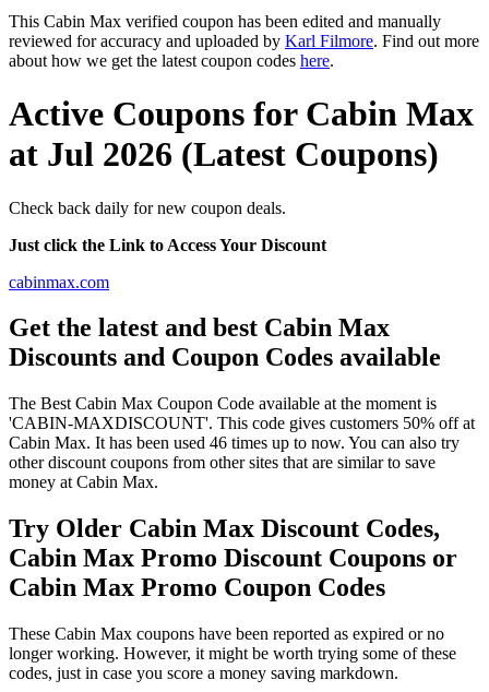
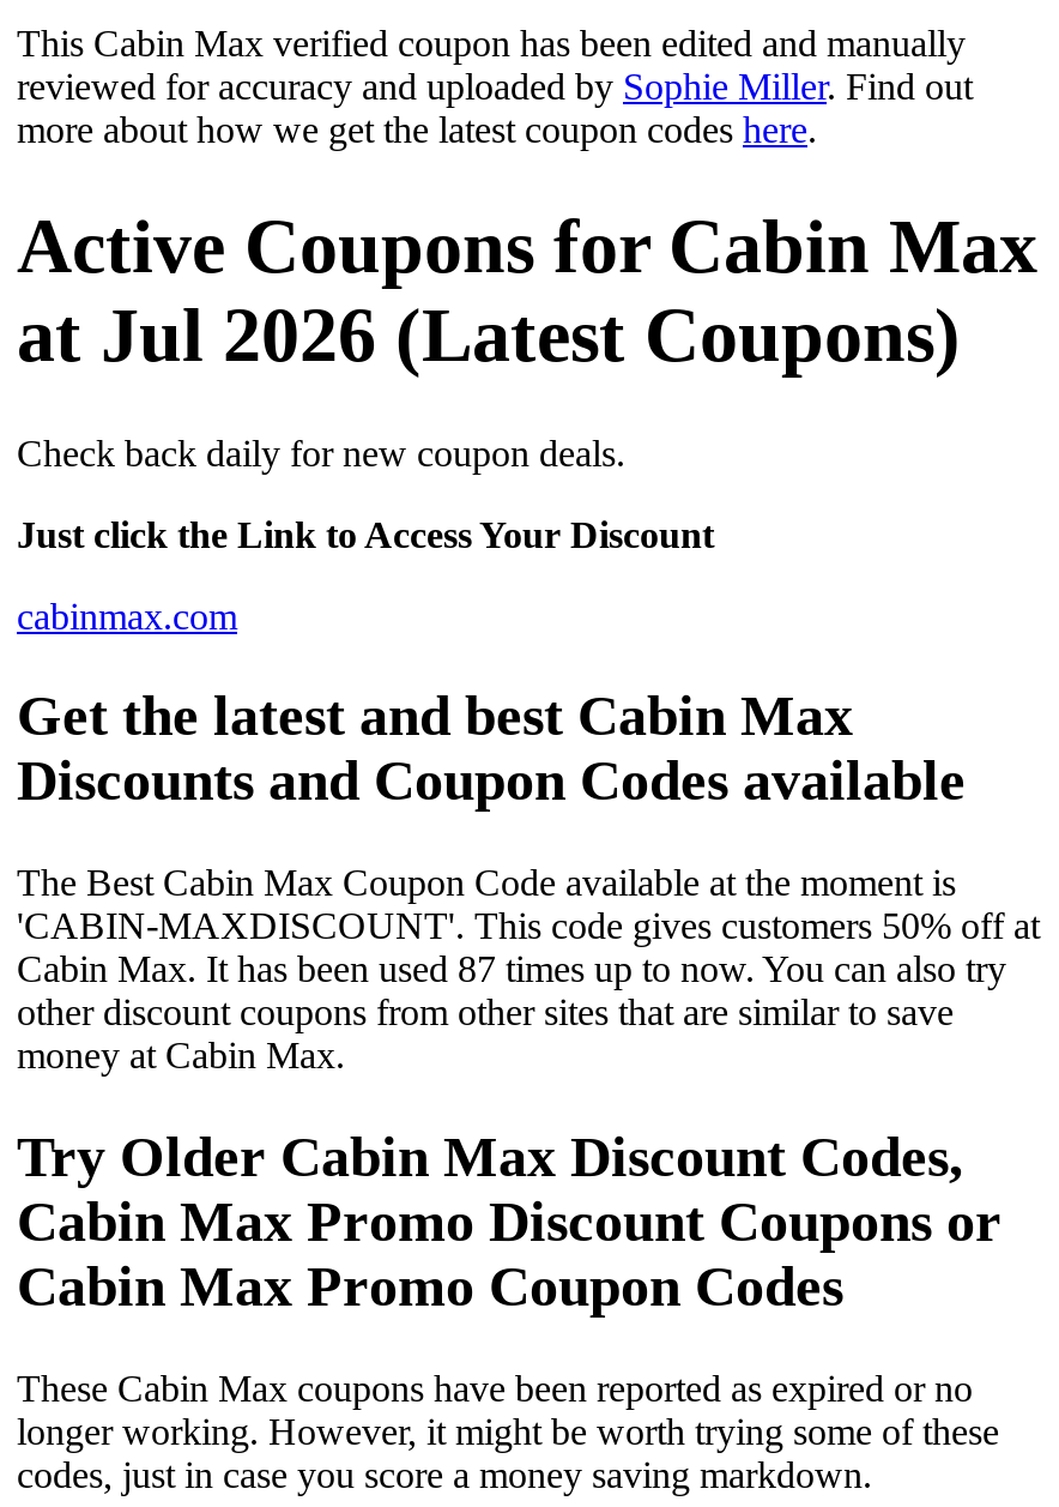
[9,31,479,70] reviewed for accuracy and uploaded by Karl Filmore. Find out more | about how we get the latest coupon codes here. -> [17,65,973,149] reviewed for accuracy and uploaded by Sophie Miller. Find out | more about how we get the latest coupon codes here.
[9,434,460,452] Cabin Max. It has been used 46 times up to now. You can also try -> [17,949,1006,990] Cabin Max. It has been used 87 times up to now. You can also try

